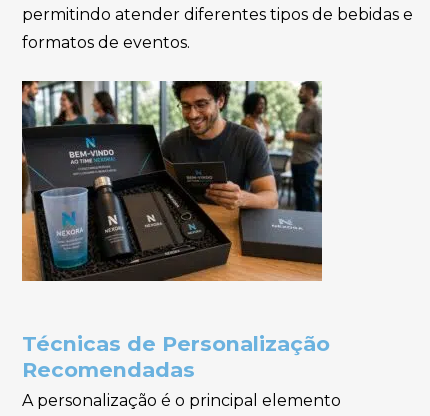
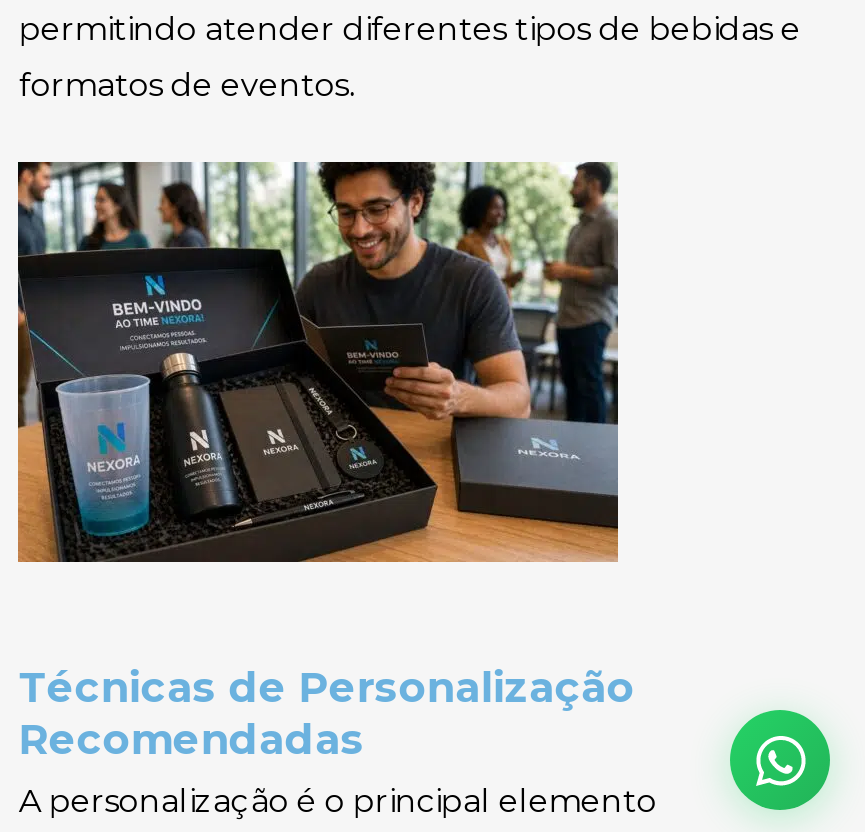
none -> [726,708,834,816] [image]

